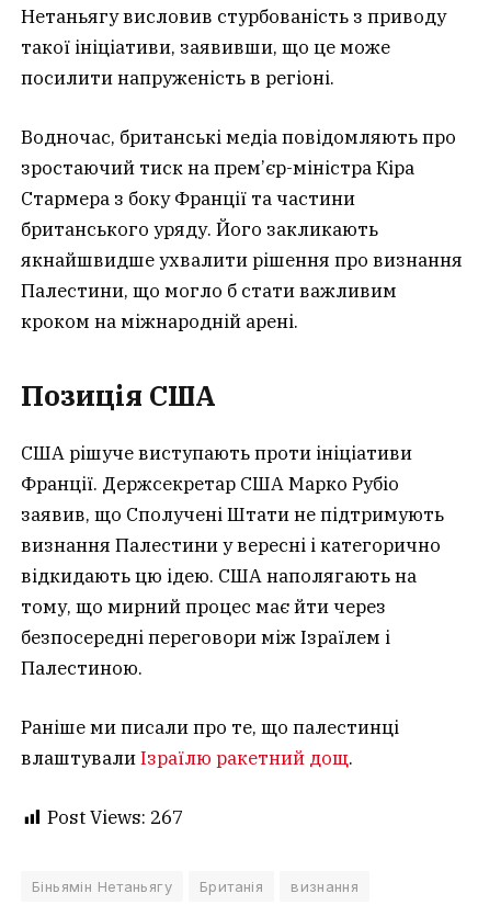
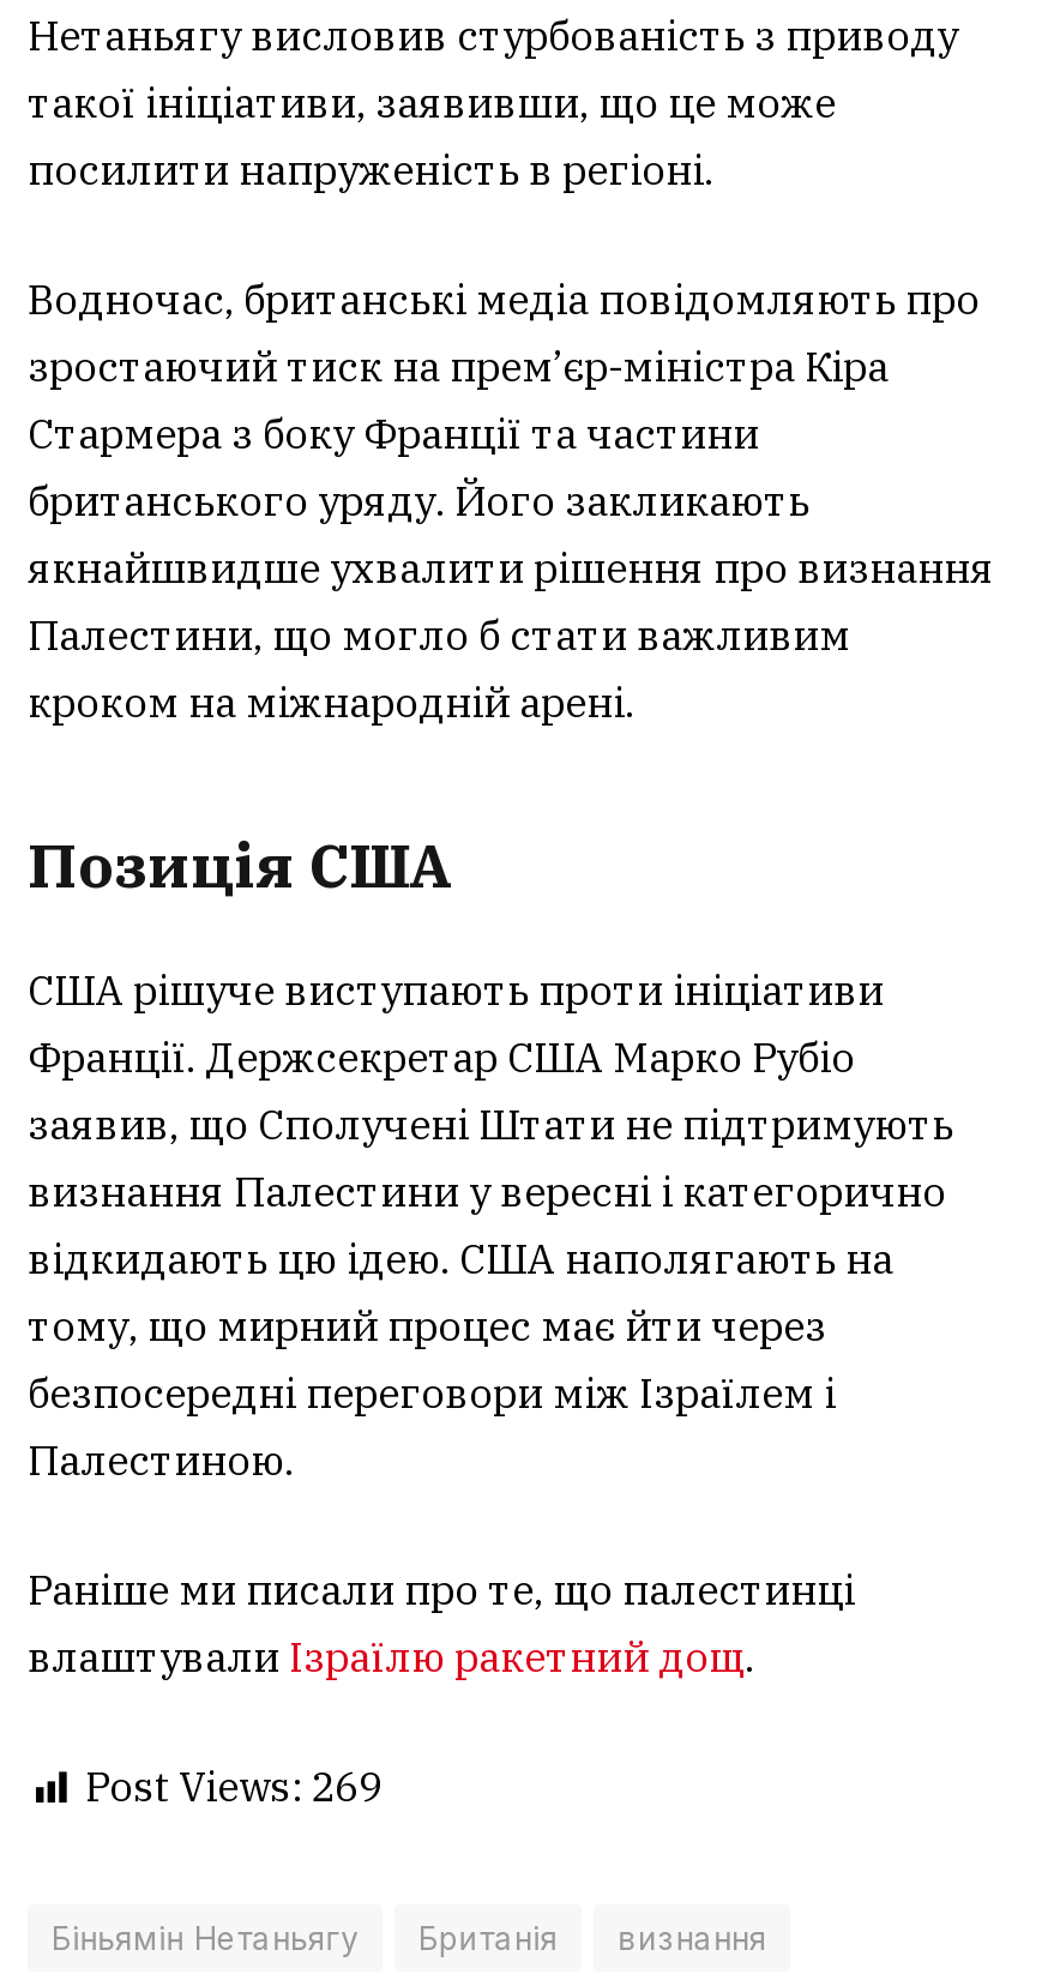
[47,805,183,829] Post Views: 267 -> [85,1761,383,1814] Post Views: 269

